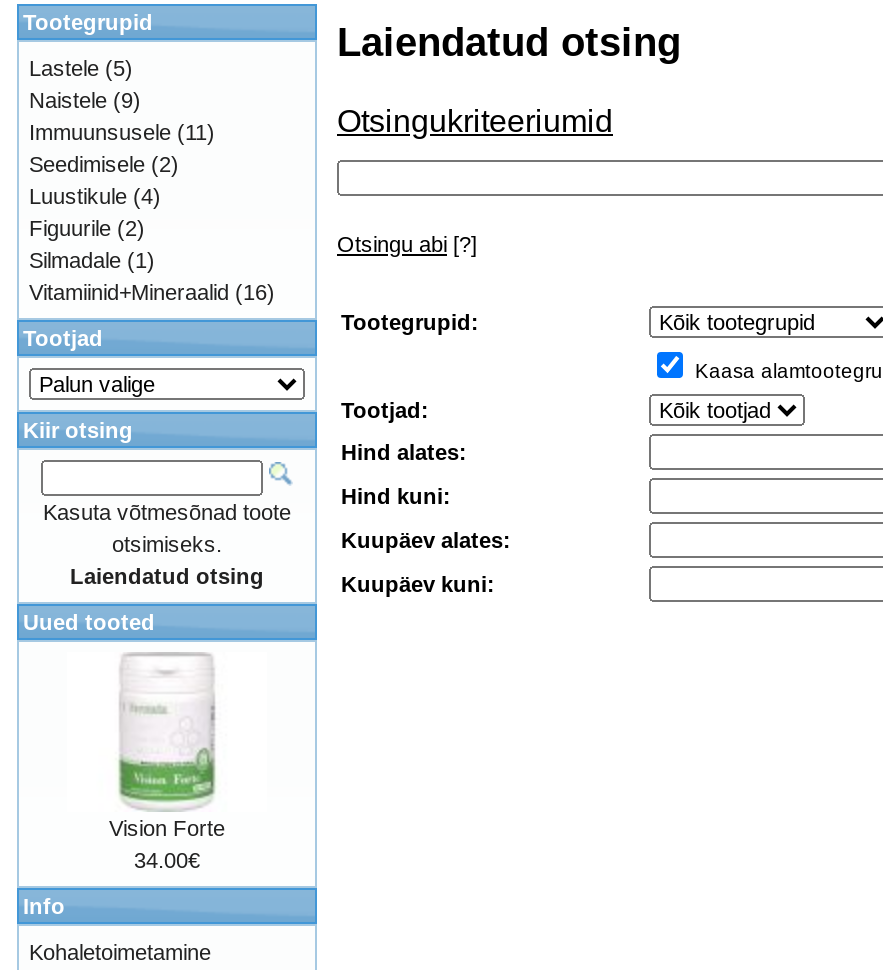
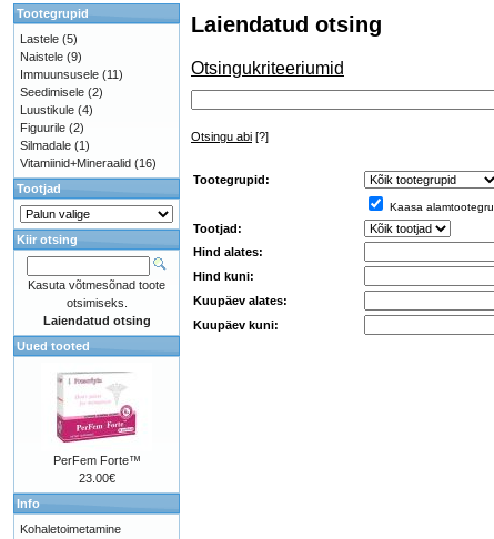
[95,652,239,872] [image] | Vision Forte | 34.00€ -> [53,364,140,485] [image] | PerFem Forte™ | 23.00€

